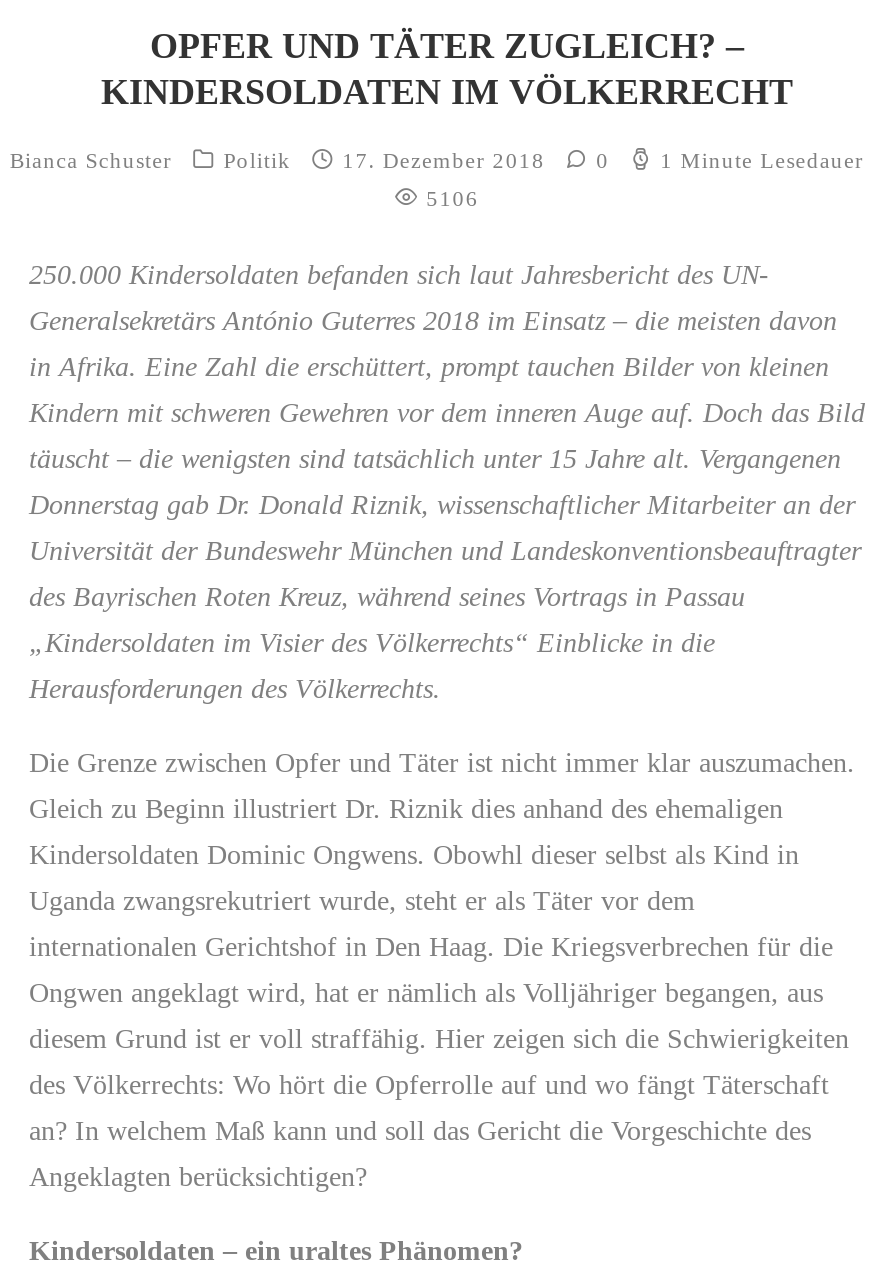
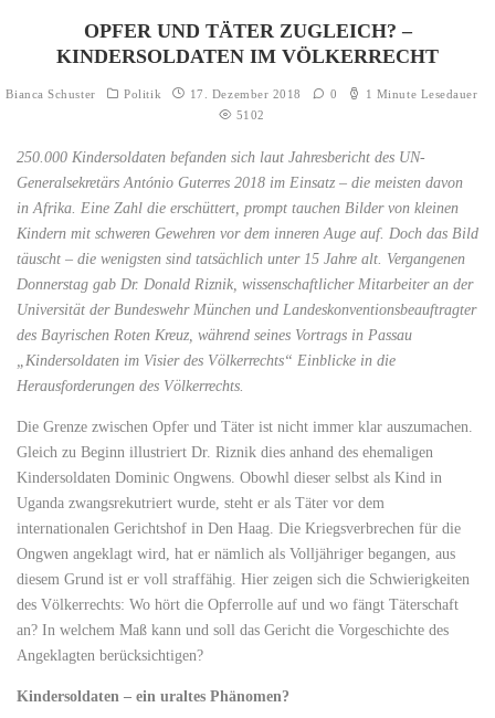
[419,186,479,210] 5106 -> [232,108,265,122] 5102

